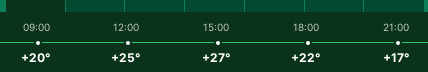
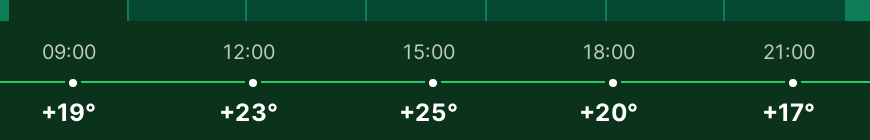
[21,50,51,65] +20° -> [41,97,97,127] +19°
[111,50,141,65] +25° -> [219,97,279,127] +23°
[201,50,230,65] +27° -> [399,97,459,127] +25°
[291,50,321,65] +22° -> [579,97,639,127] +20°

